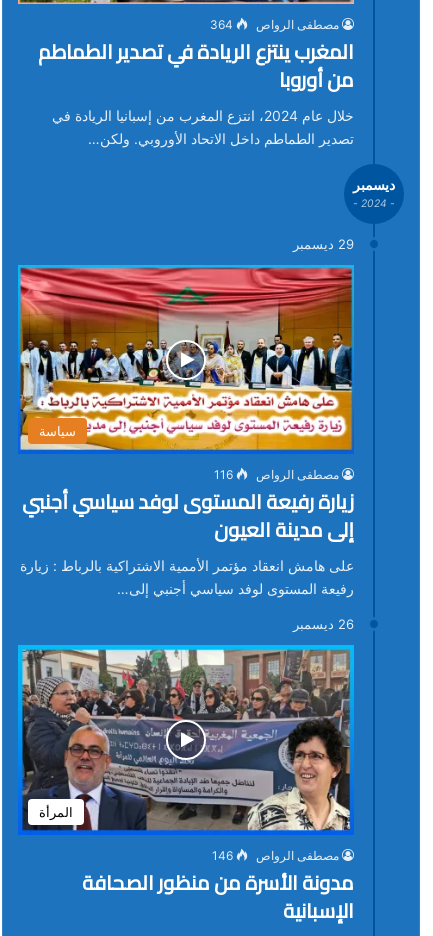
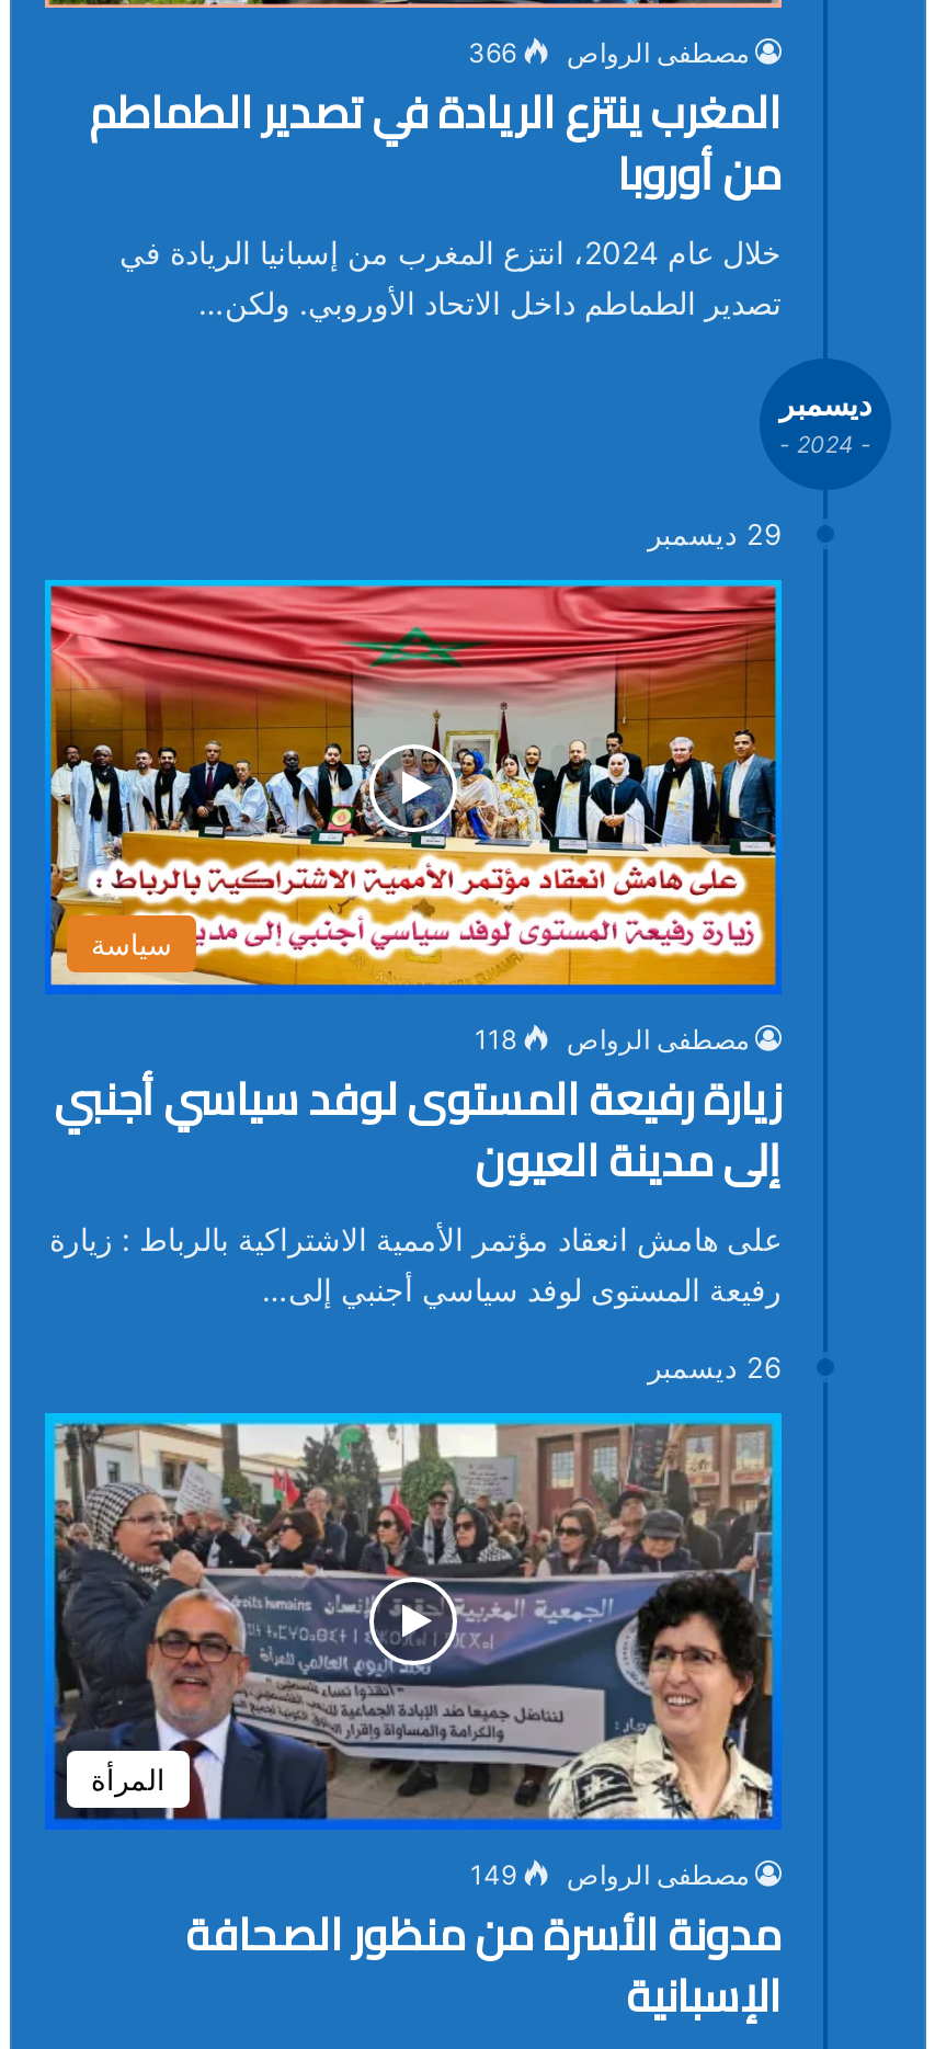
[210,17,233,32] 364 -> [468,37,516,70] 366
[214,467,233,482] 116 -> [475,1024,516,1056] 118
[212,848,233,863] 146 -> [470,1858,516,1891] 149

